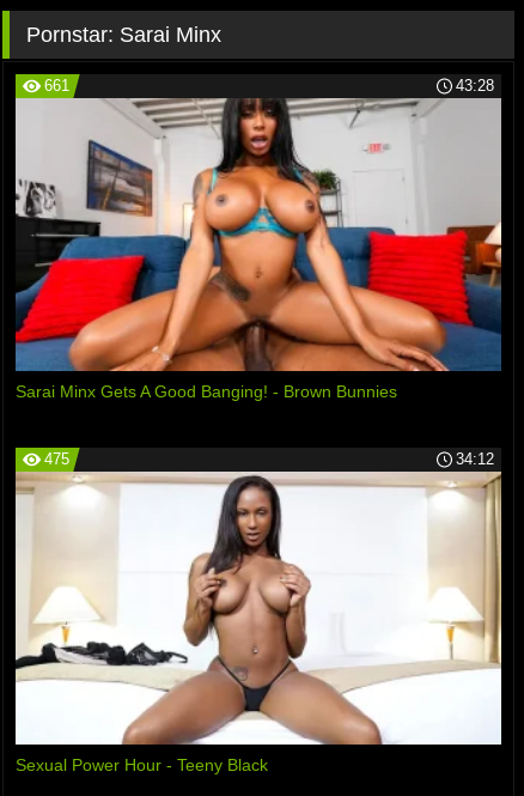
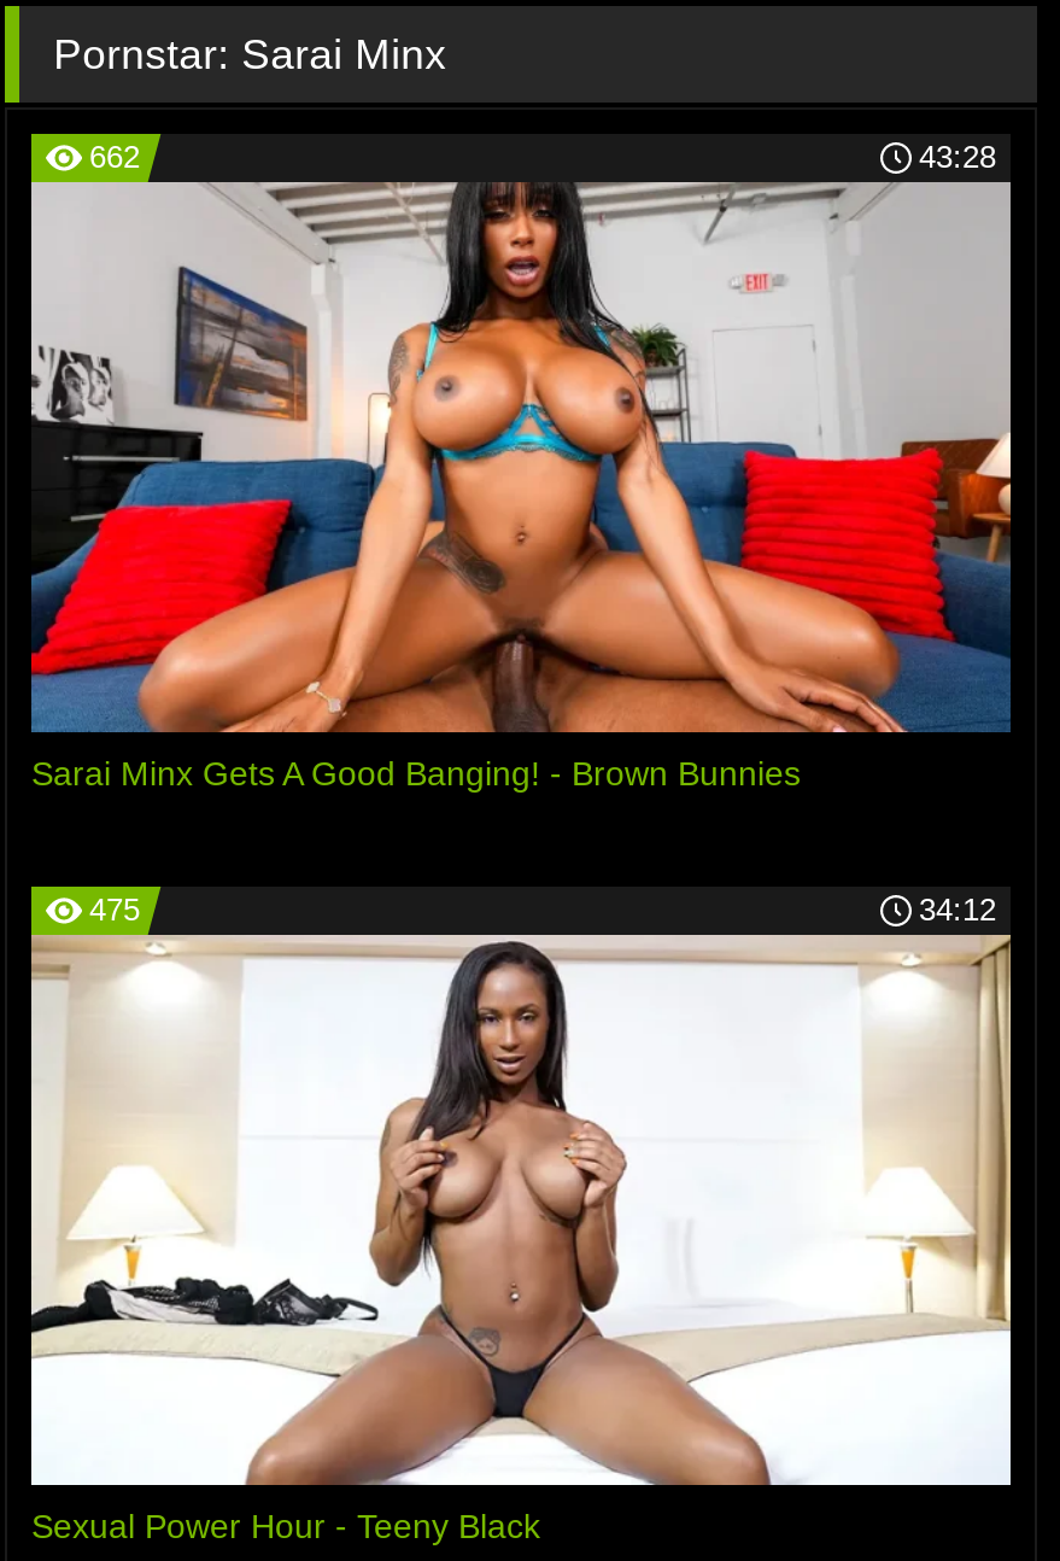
[44,76,69,94] 661 -> [89,138,140,174] 662

